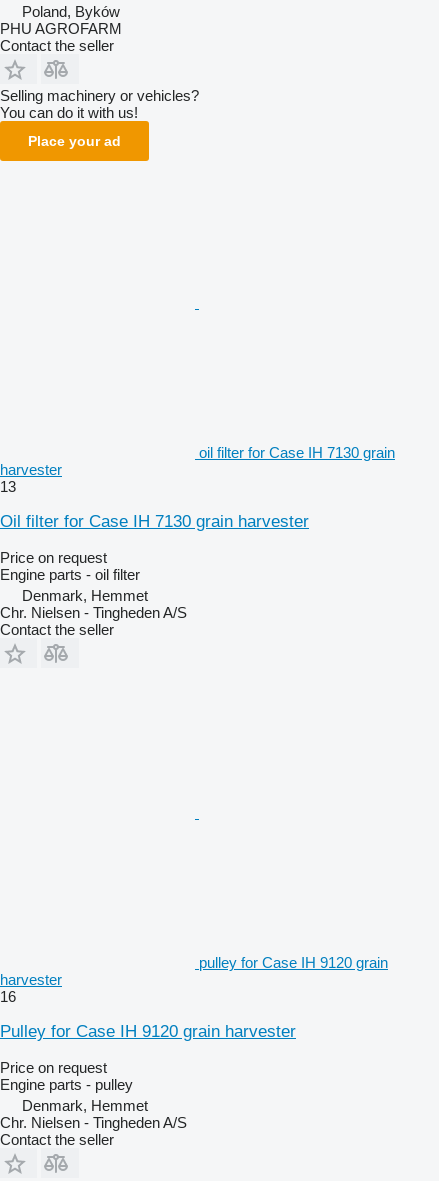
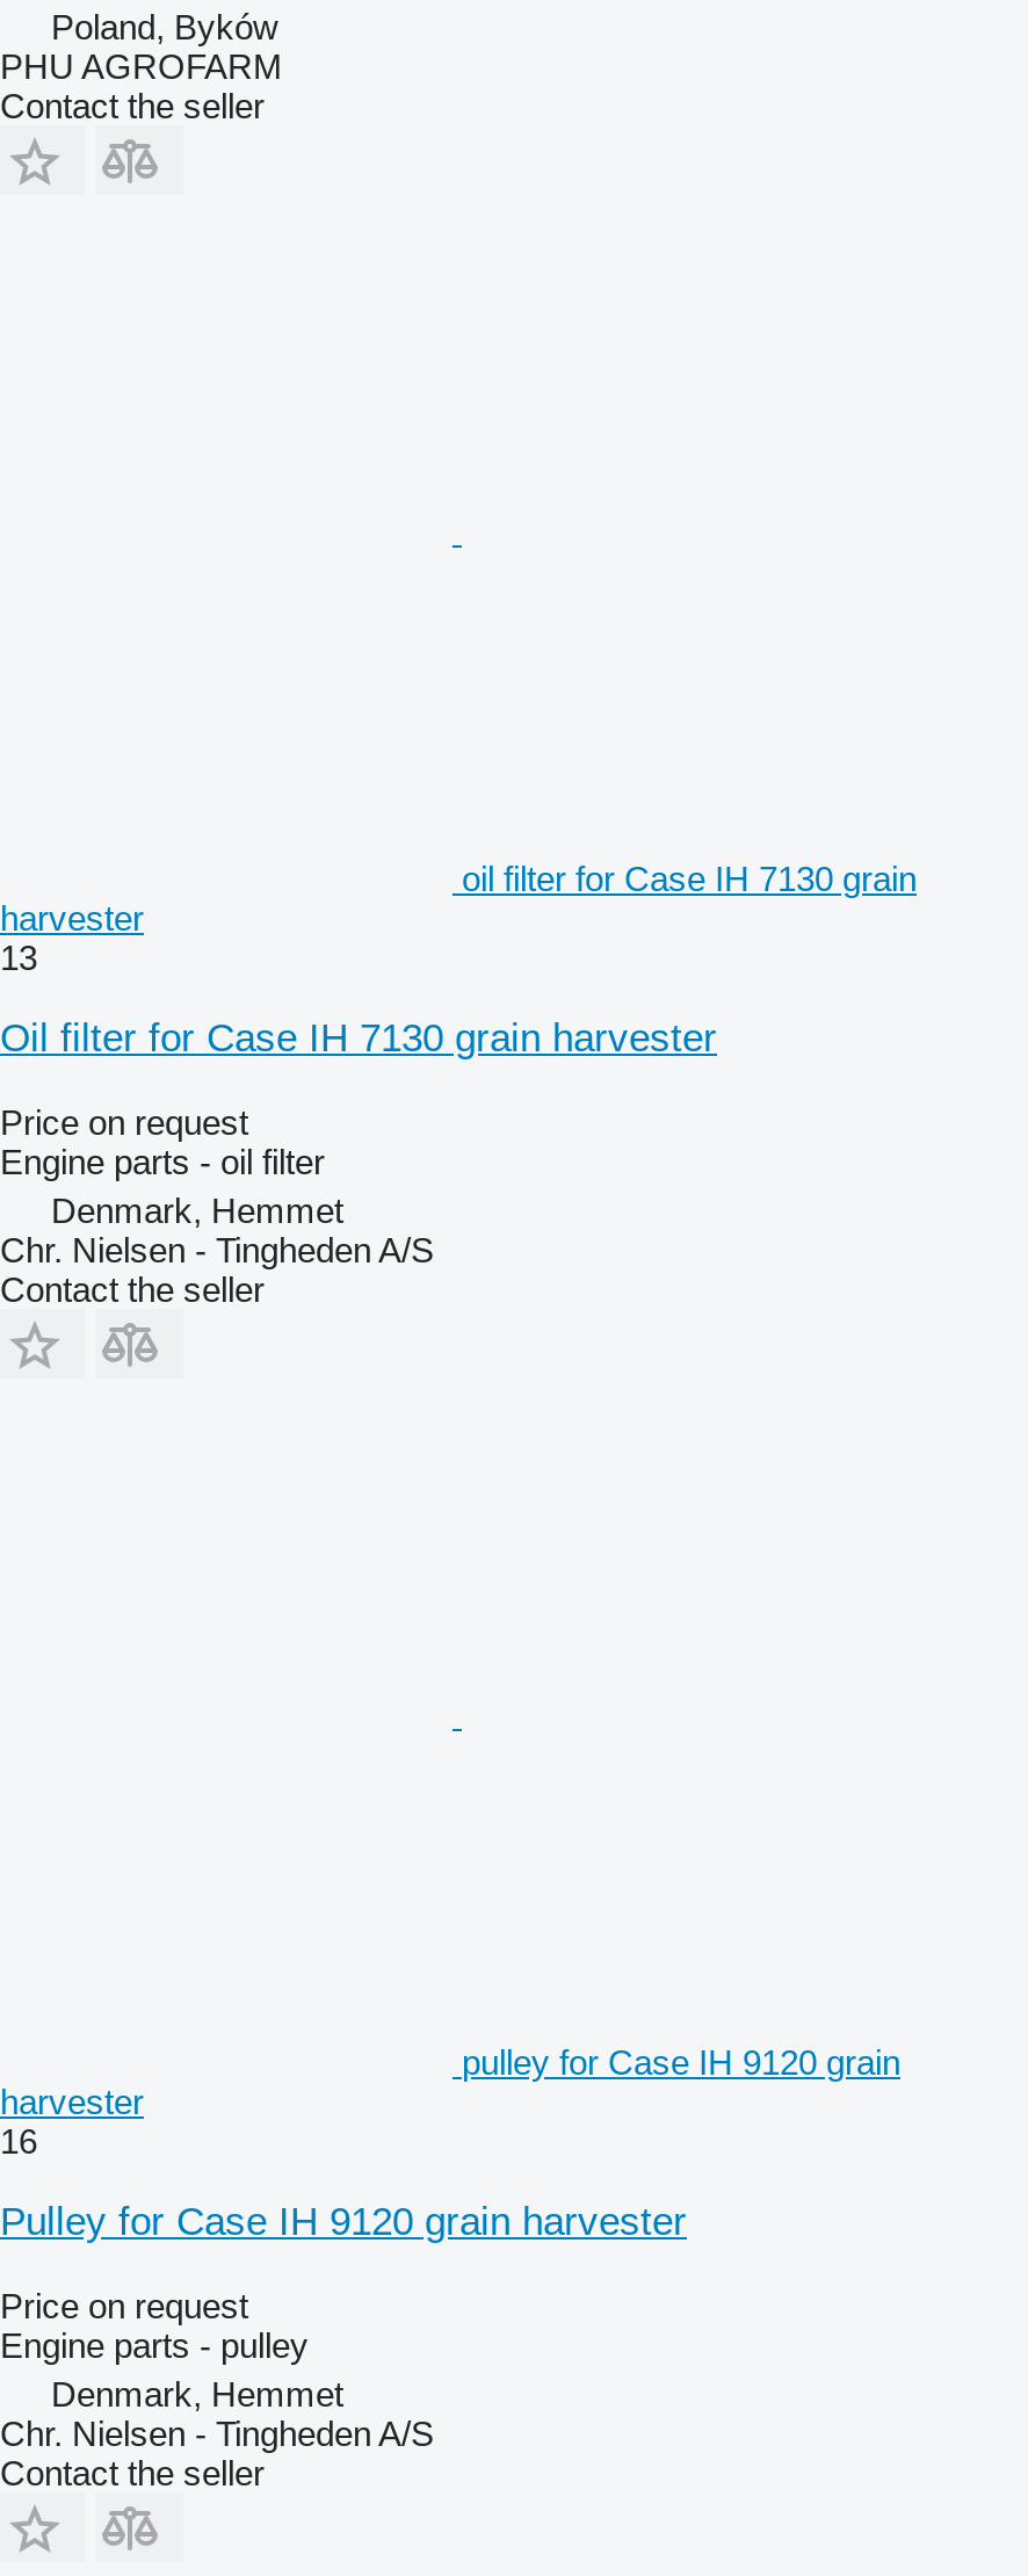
[0,87,199,149] Selling machinery or vehicles? | You can do it with us! | Place your ad -> none

